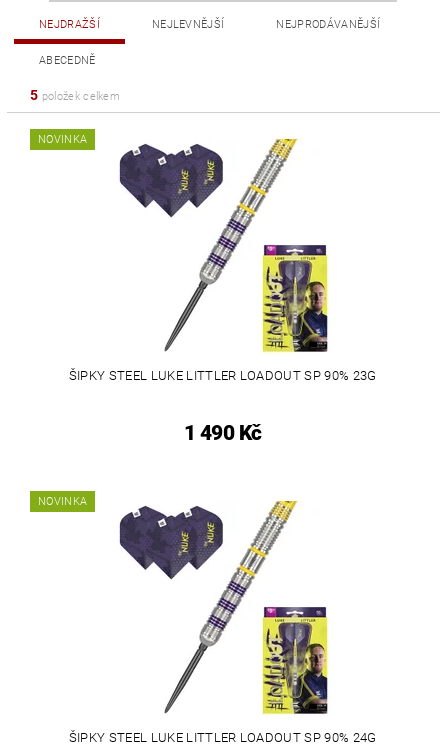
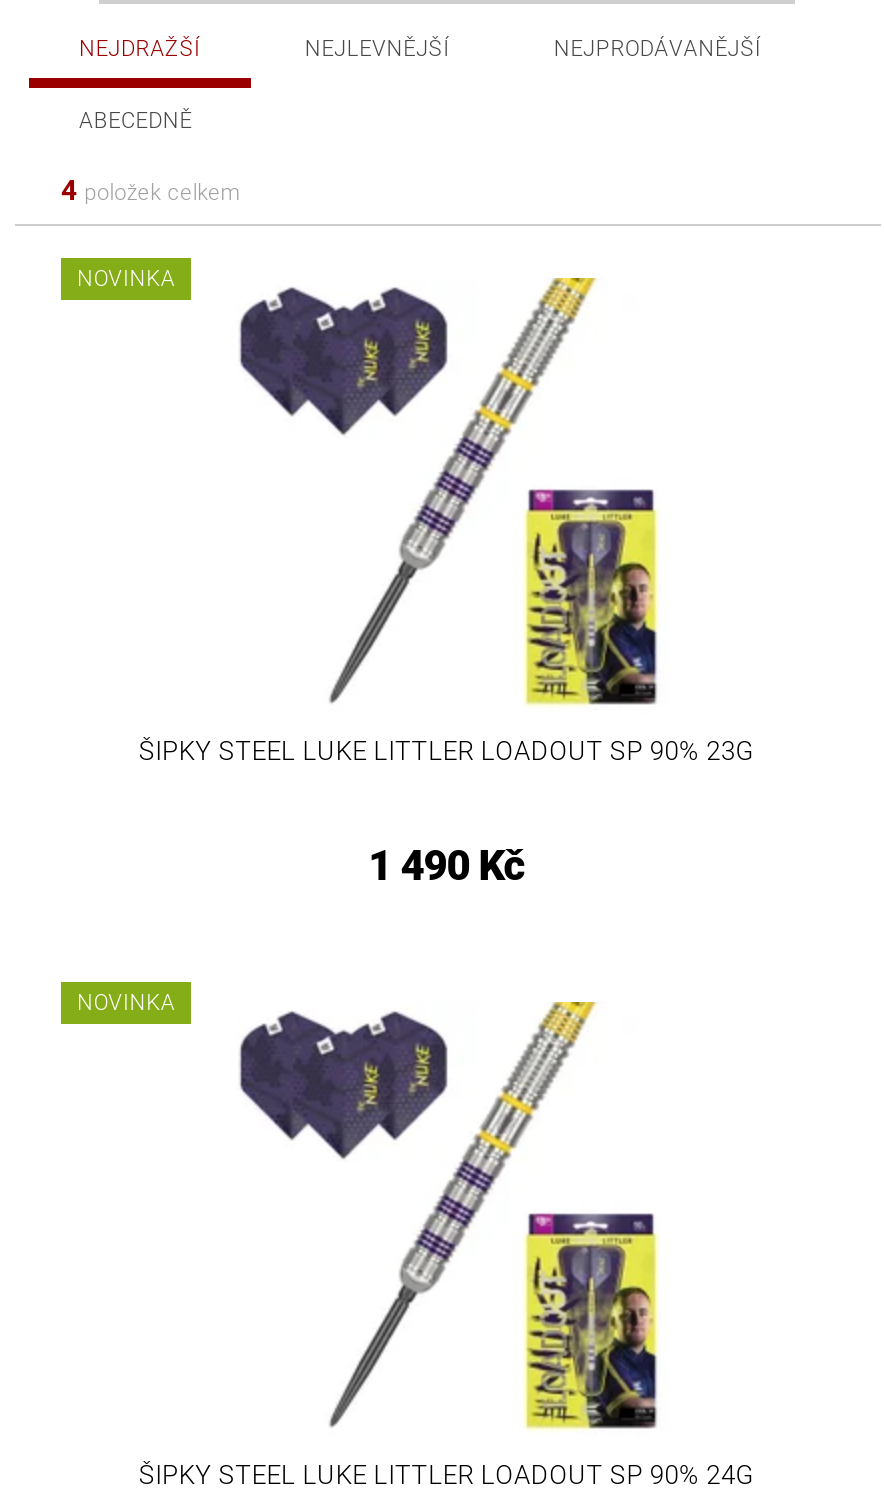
[30,87,120,103] 5 položek celkem -> [61,174,241,206] 4 položek celkem

